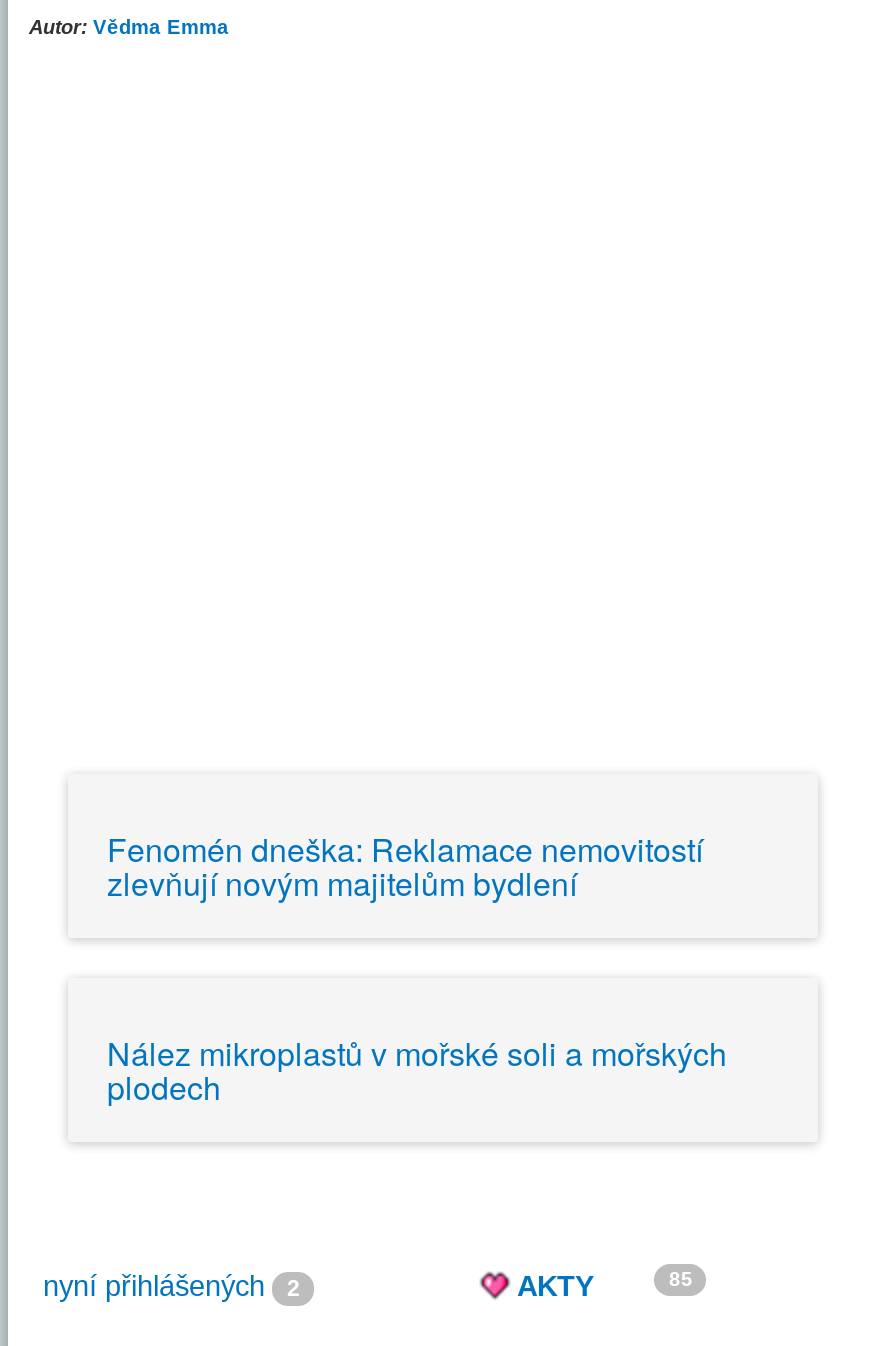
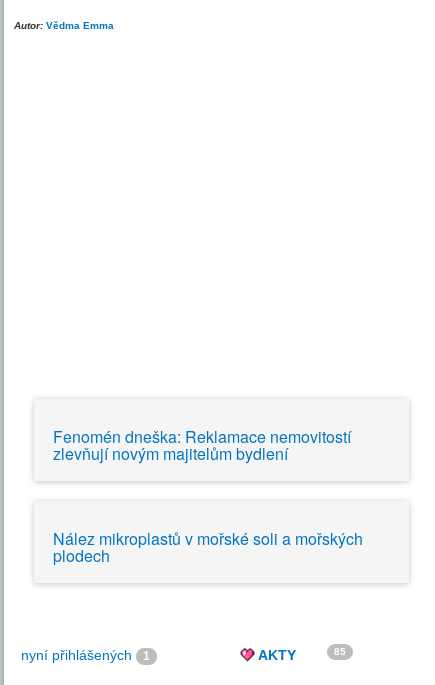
[43,1270,301,1302] nyní přihlášených 2 -> [21,647,150,663] nyní přihlášených 1

